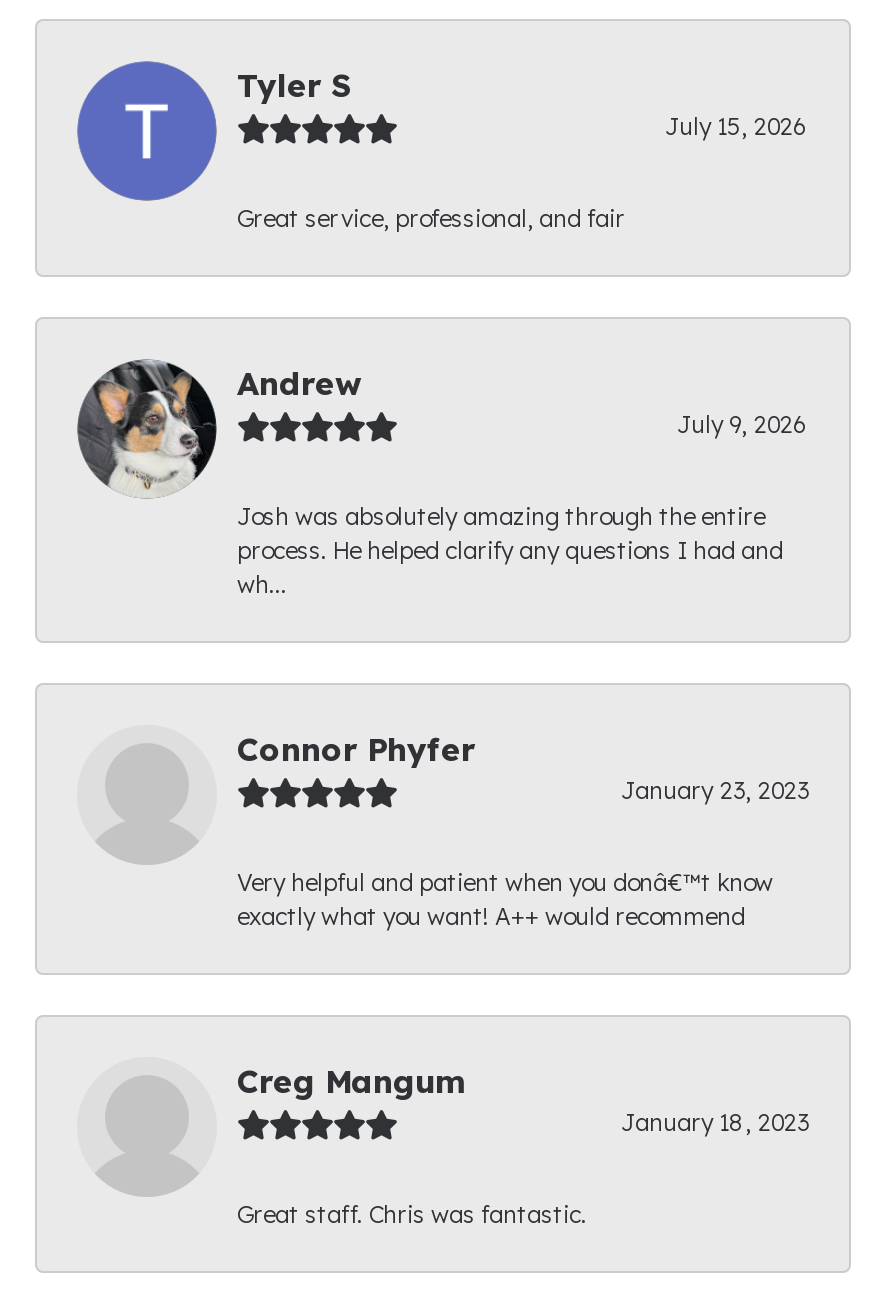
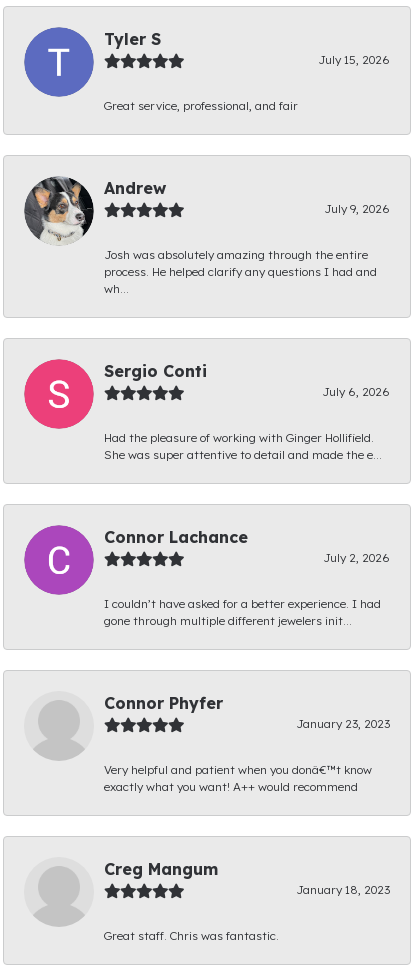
none -> [23,358,390,462] [image] | Sergio Conti | July 6, 2026 | Had the pleasure of working with Ginger Hollifield. | She was super attentive to detail and made the e...
none -> [23,524,390,628] [image] | Connor Lachance | July 2, 2026 | I couldn’t have asked for a better experience. I had | gone through multiple different jewelers init...

